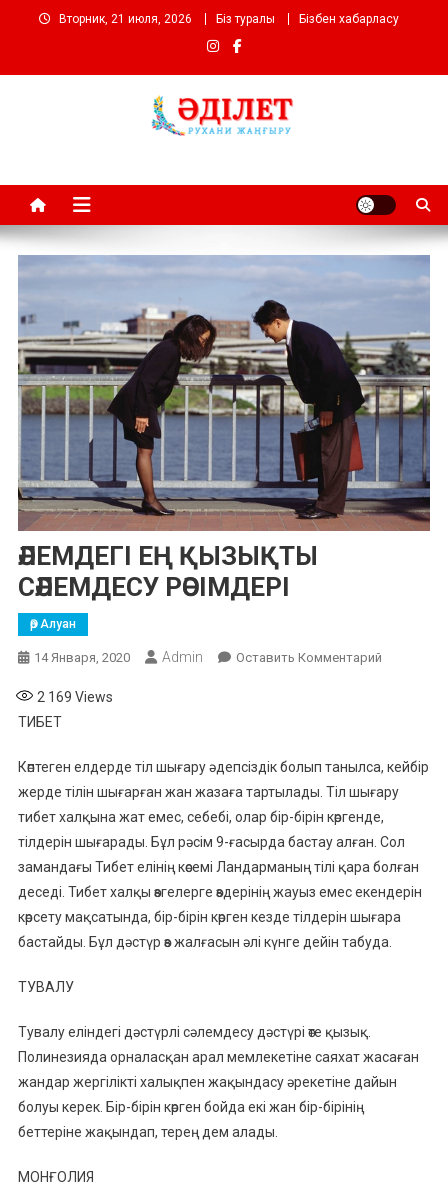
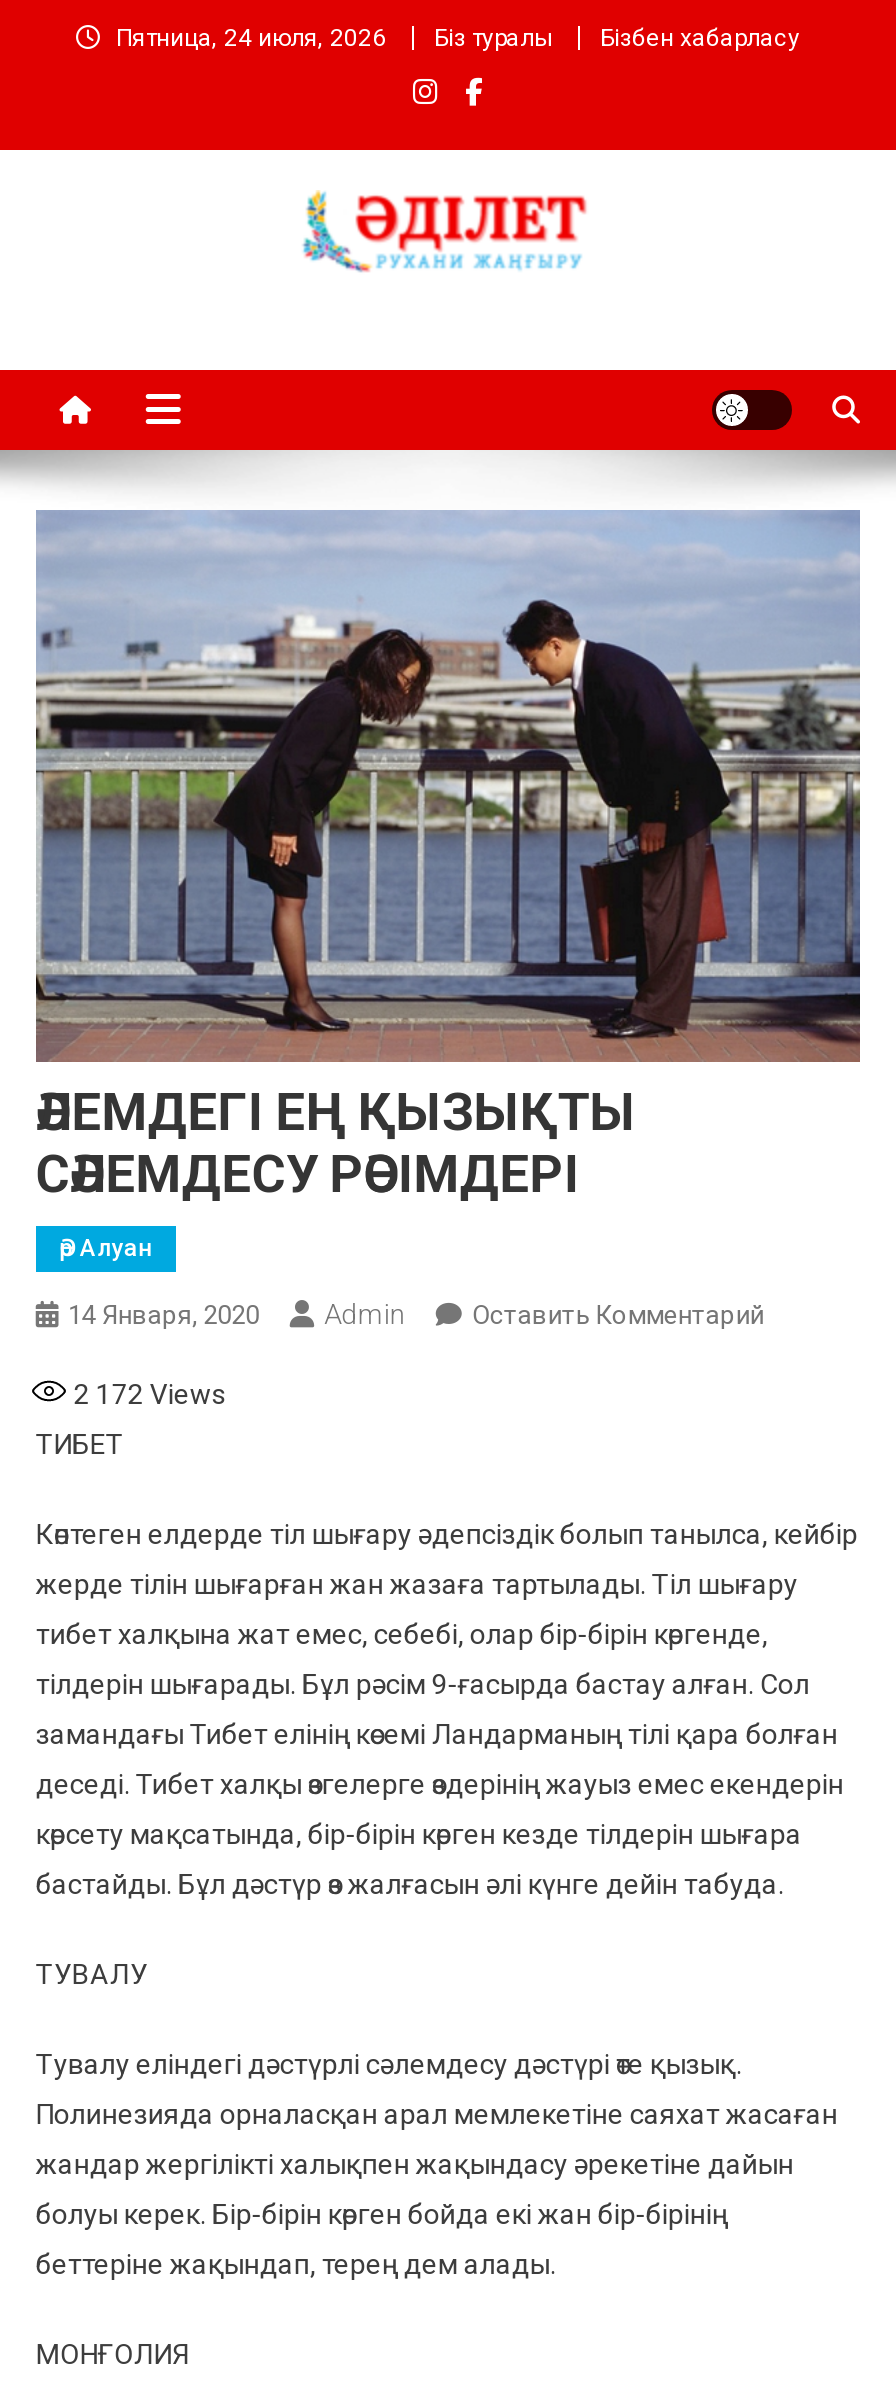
[59,12,192,26] Вторник, 21 июля, 2026 -> [116,24,386,52] Пятница, 24 июля, 2026
[37,689,113,705] 2 169 Views -> [74,1378,226,1410] 2 172 Views

